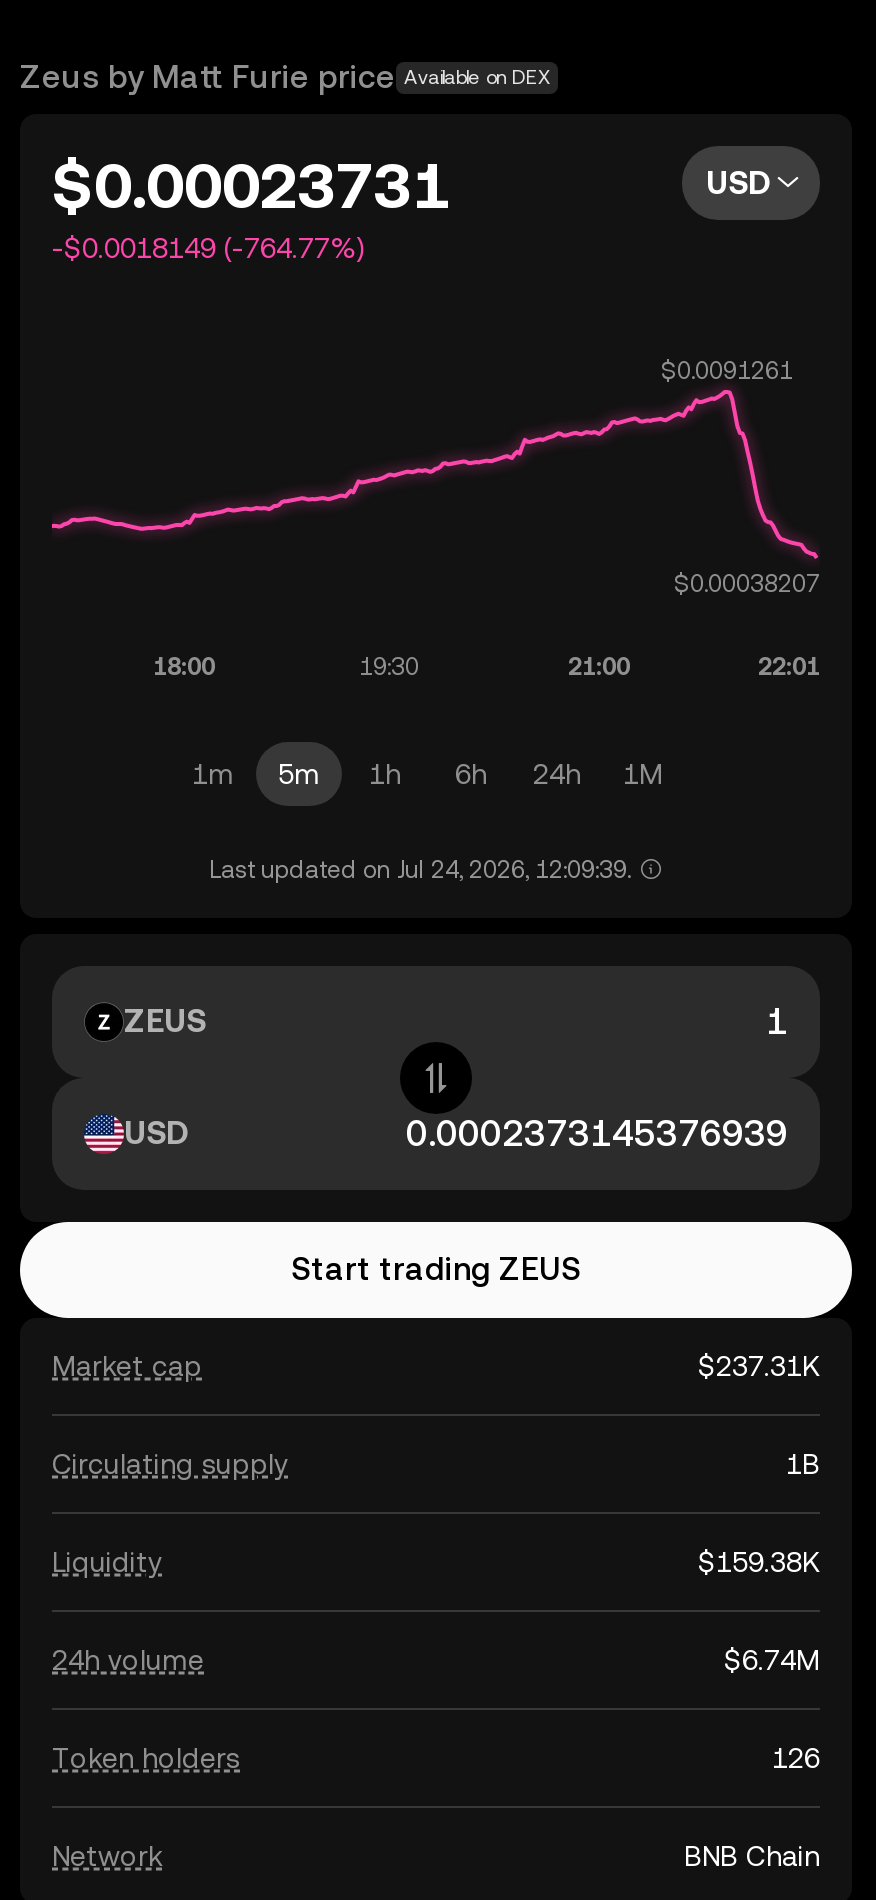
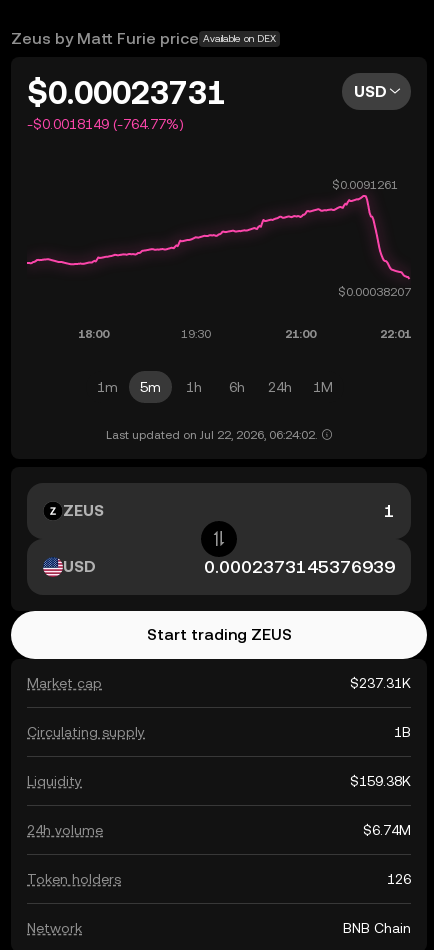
[209,856,631,884] Last updated on Jul 24, 2026, 12:09:39. -> [105,428,316,442] Last updated on Jul 22, 2026, 06:24:02.

